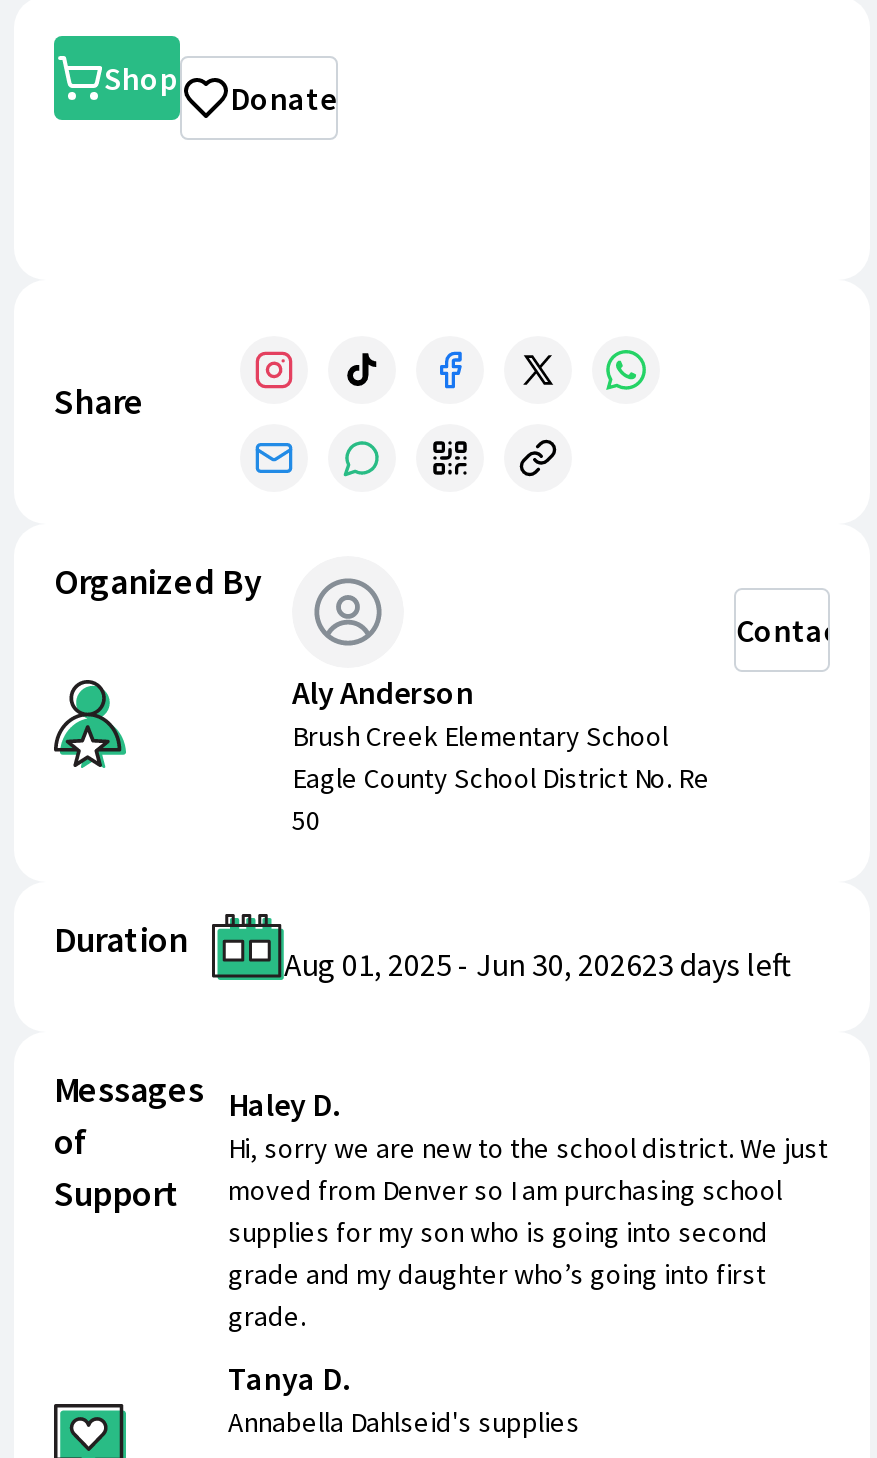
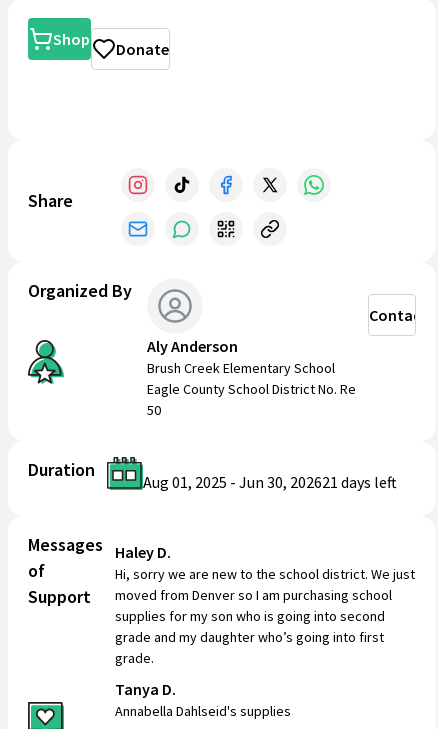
[284,943,792,983] Aug 01, 2025 - Jun 30, 202623 days left -> [143,472,397,492] Aug 01, 2025 - Jun 30, 202621 days left

